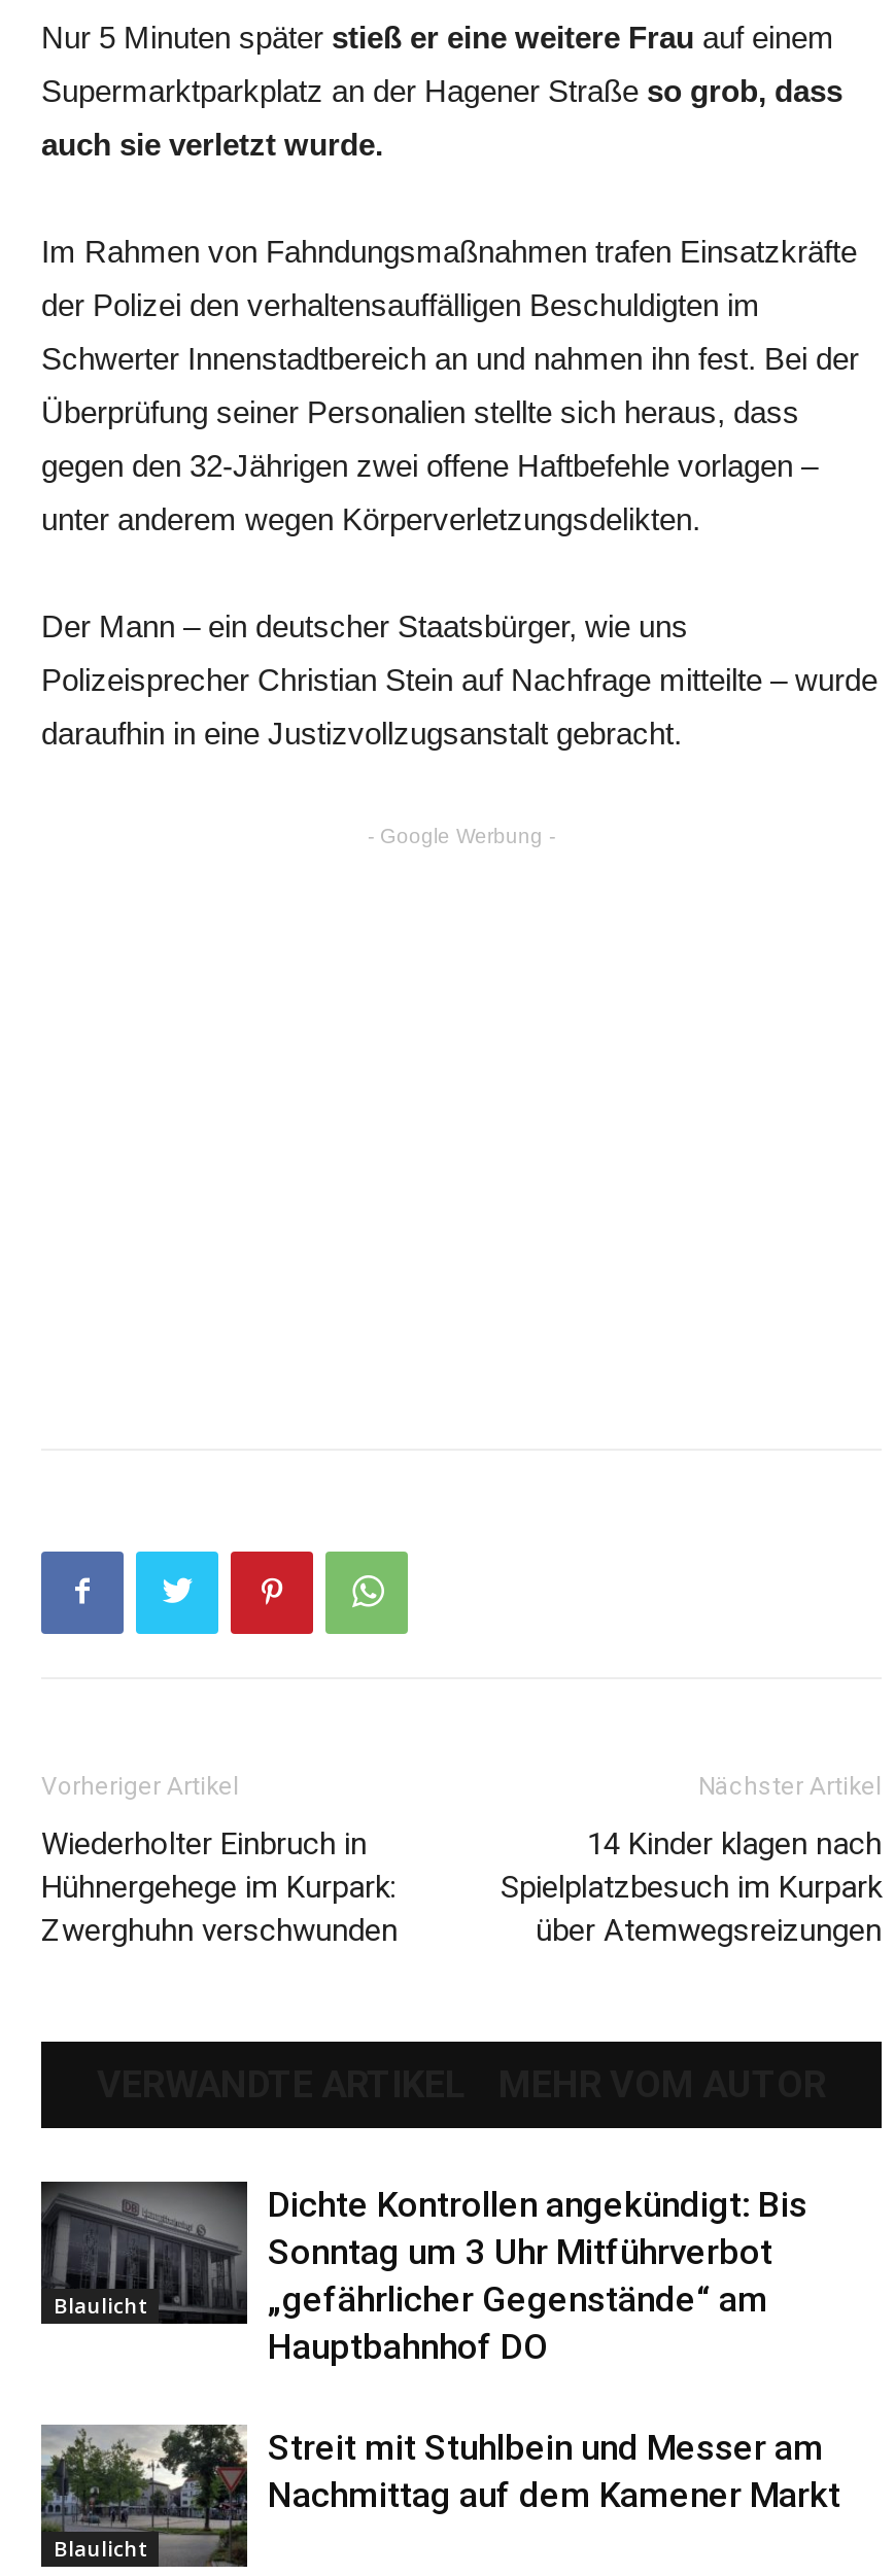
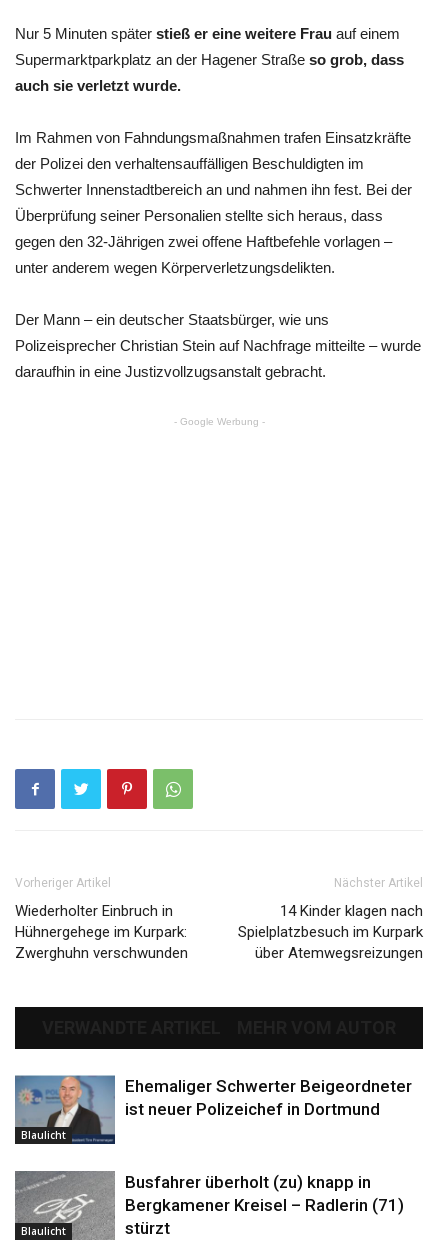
[39,2180,807,2367] [image] | Dichte Kontrollen angekündigt: Bis | Sonntag um 3 Uhr Mitführverbot | „gefährlicher Gegenstände“ am | Hauptbahnhof DO -> [14,1075,412,1144] [image] | Ehemaliger Schwerter Beigeordneter | ist neuer Polizeichef in Dortmund
[41,2425,840,2567] [image] | Streit mit Stuhlbein und Messer am | Nachmittag auf dem Kamener Markt -> [15,1171,404,1240] [image] | Busfahrer überholt (zu) knapp in | Bergkamener Kreisel – Radlerin (71) | stürzt

